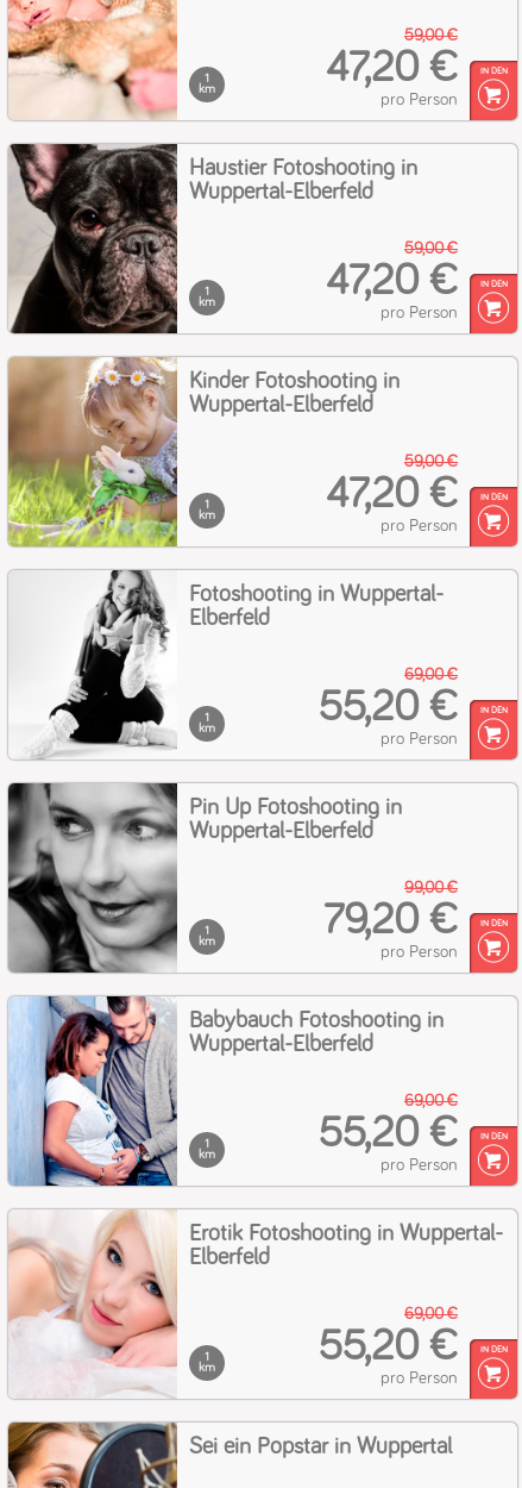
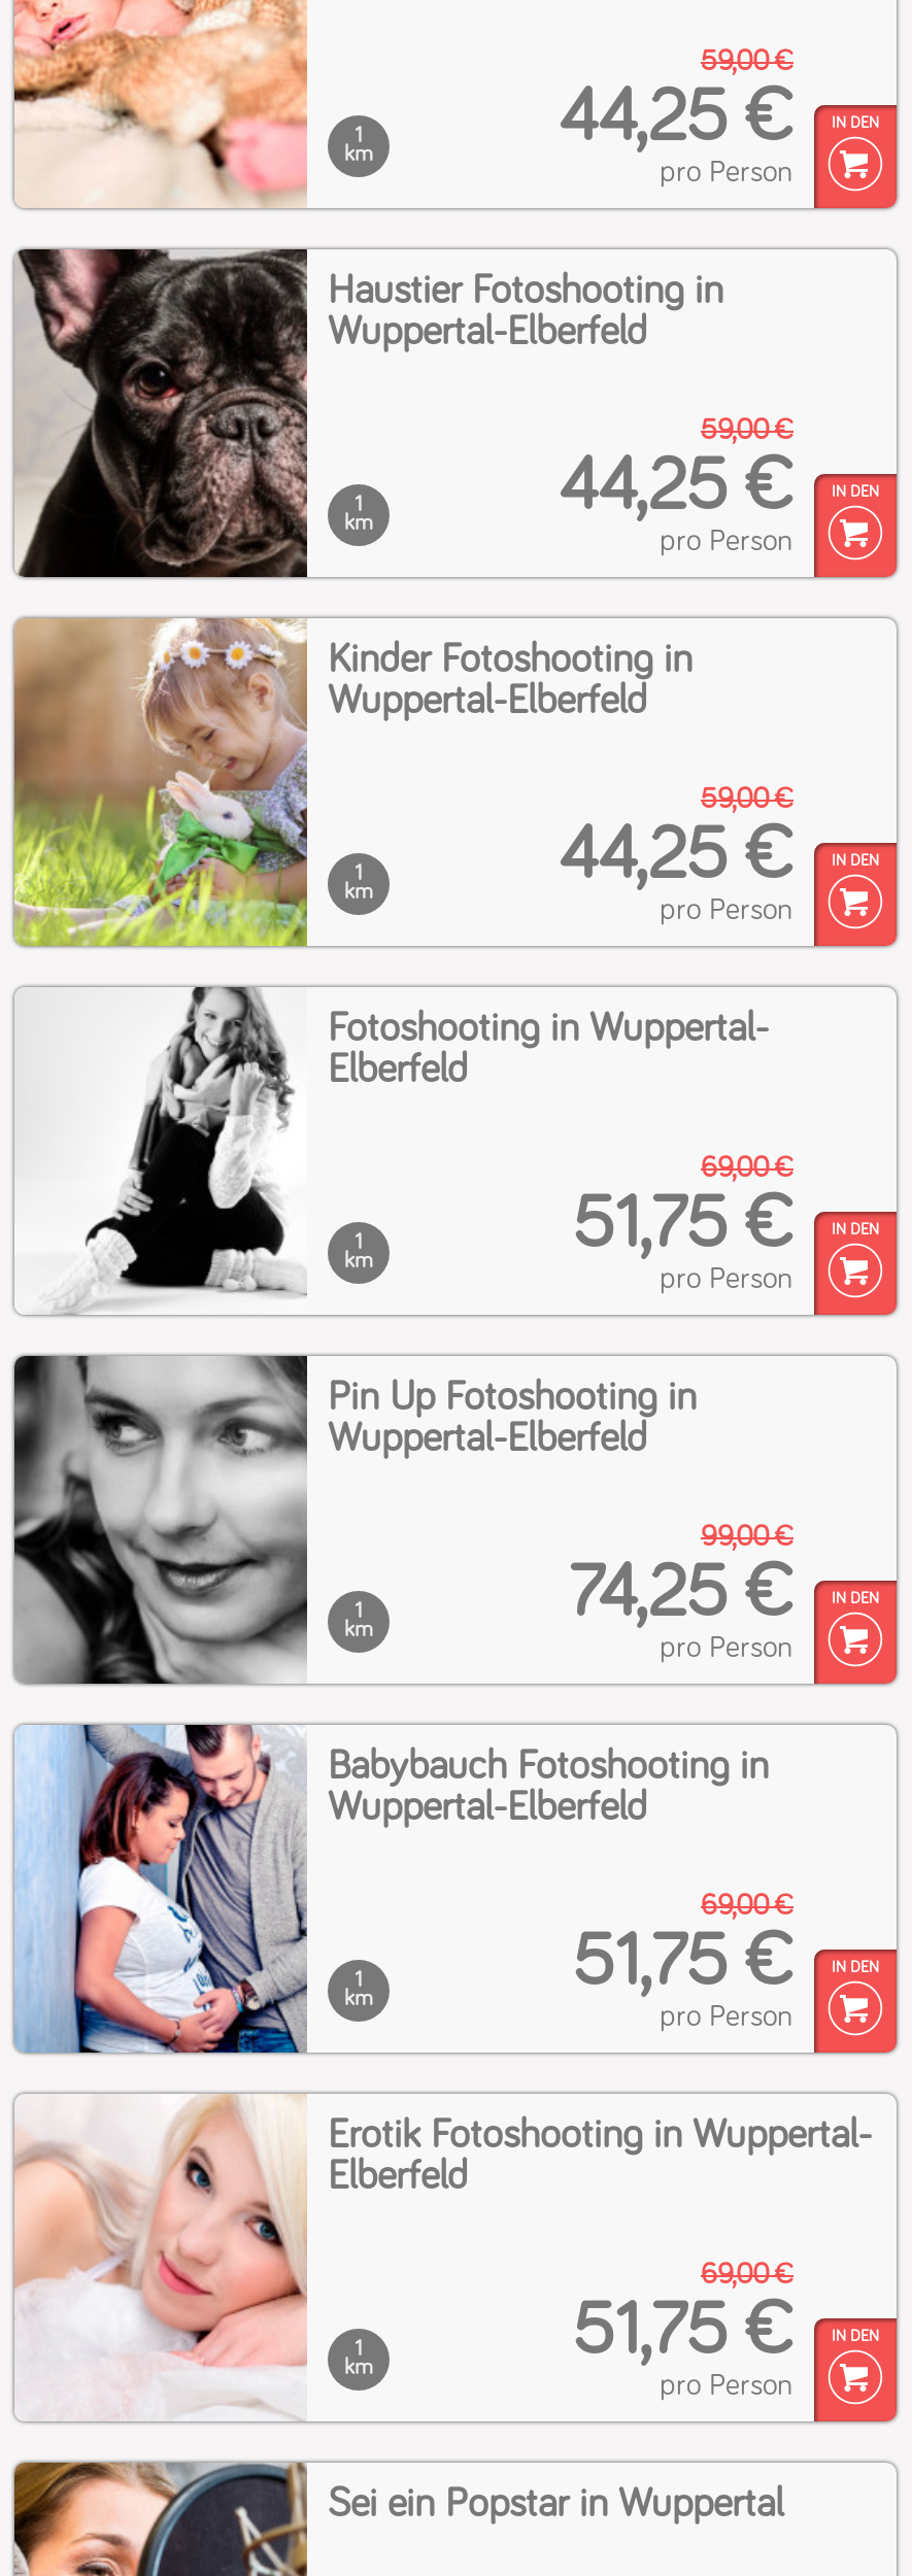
[326,48,458,90] 47,20 € -> [559,82,793,157] 44,25 €
[326,261,458,304] 47,20 € -> [559,451,793,526] 44,25 €
[326,474,458,517] 47,20 € -> [559,820,793,894] 44,25 €
[319,687,458,730] 55,20 € -> [573,1189,793,1263] 51,75 €
[323,900,458,943] 79,20 € -> [569,1558,793,1632] 74,25 €
[319,1113,458,1156] 55,20 € -> [573,1927,793,2001] 51,75 €
[319,1326,458,1369] 55,20 € -> [573,2296,793,2370] 51,75 €

